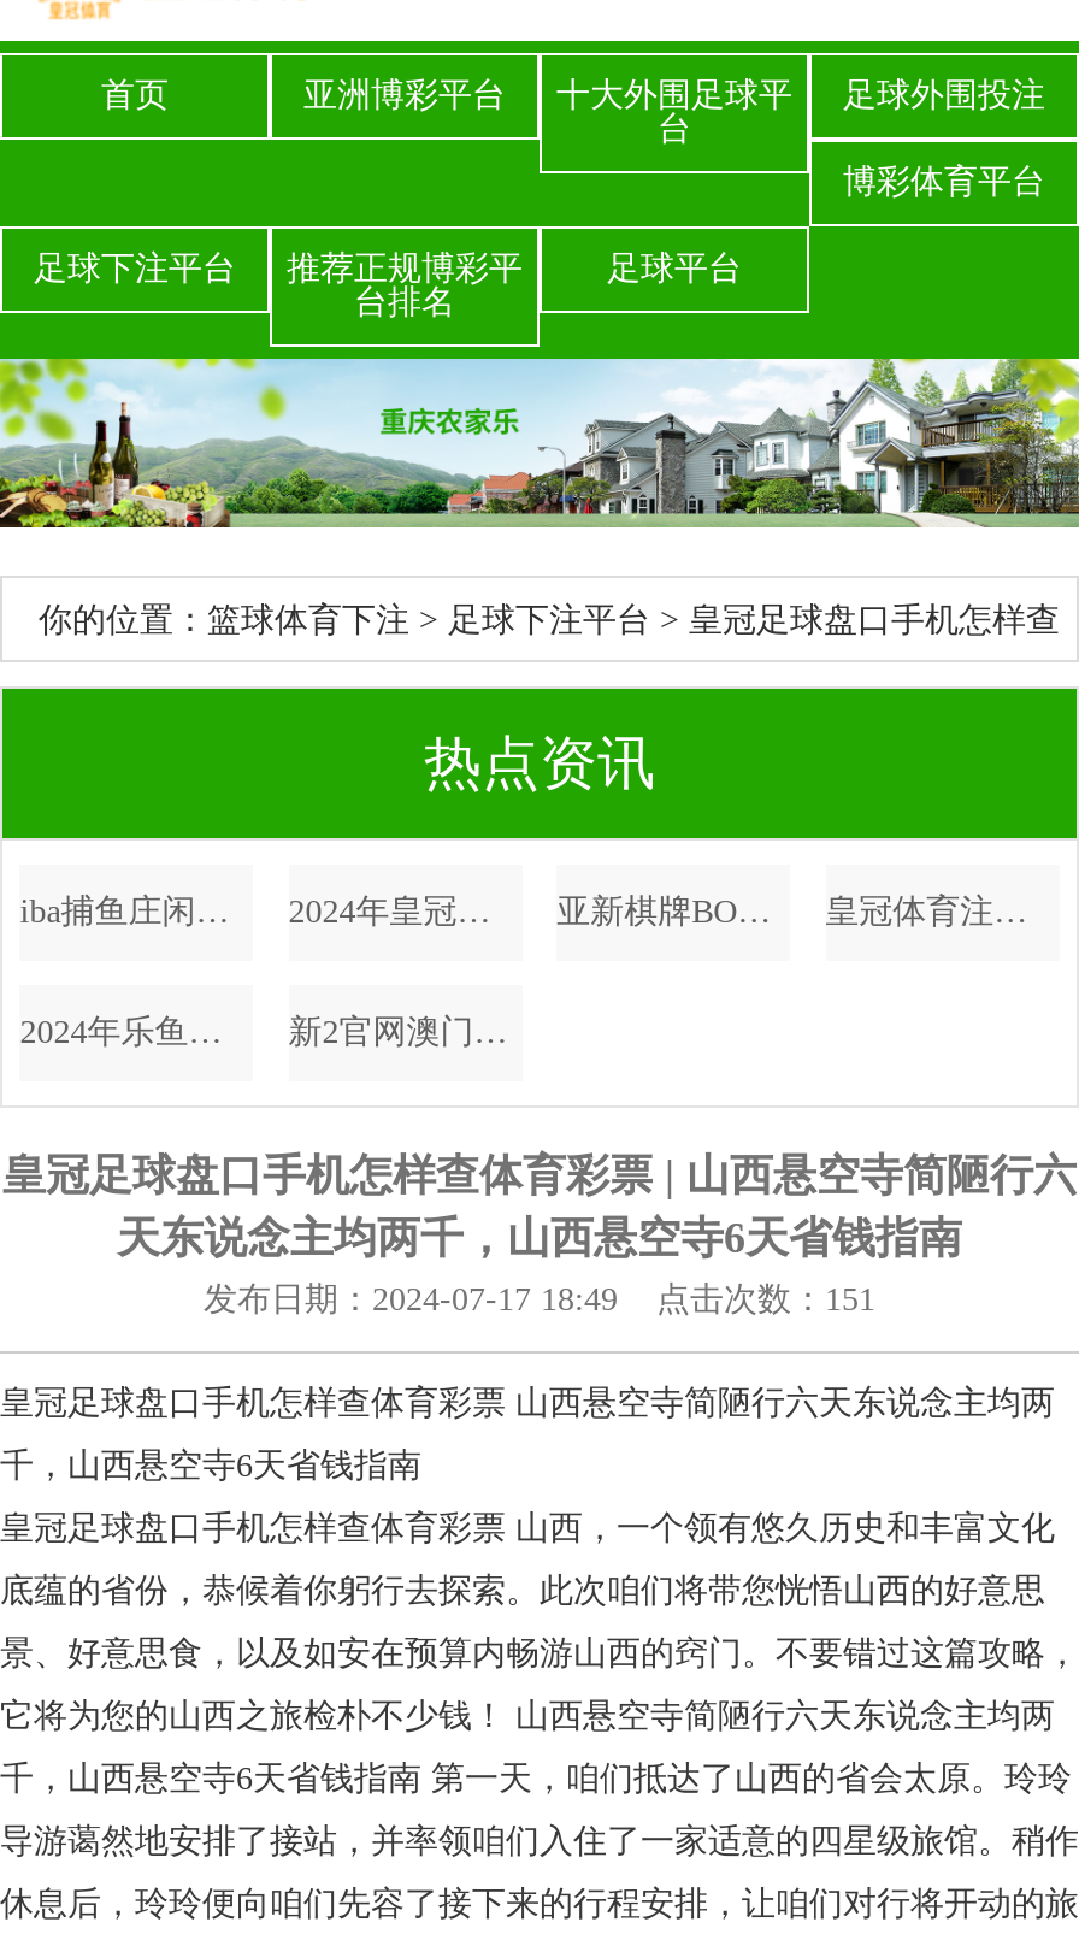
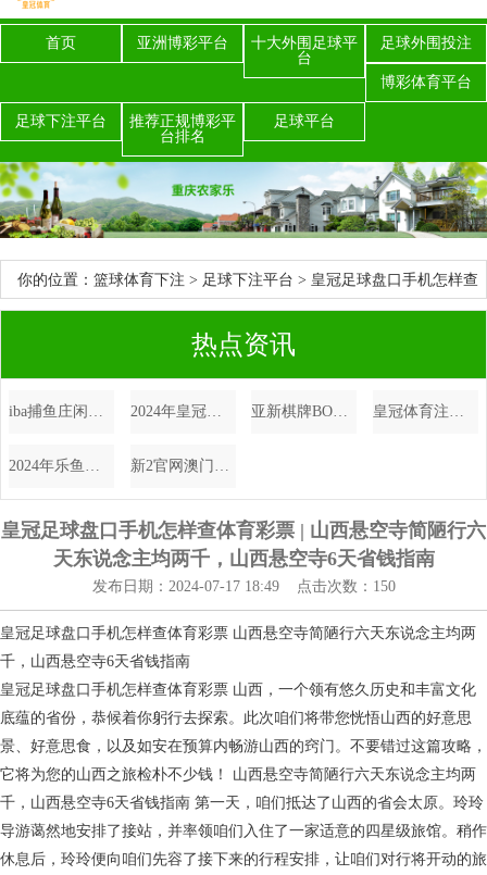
[204,1281,875,1317] 发布日期：2024-07-17 18:49 点击次数：151 -> [92,578,395,595] 发布日期：2024-07-17 18:49 点击次数：150

